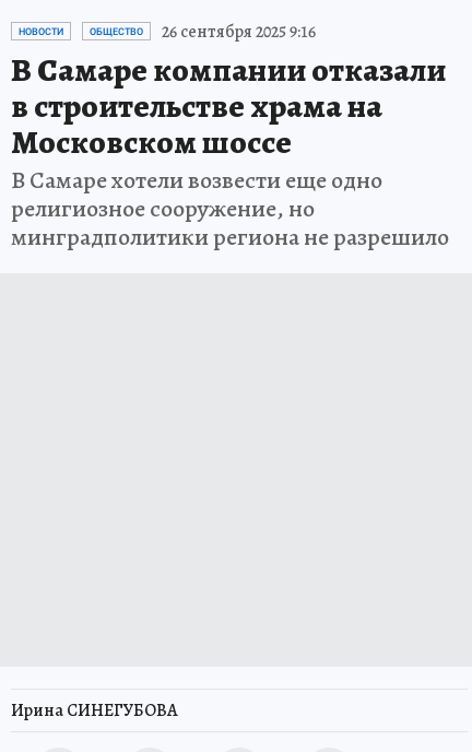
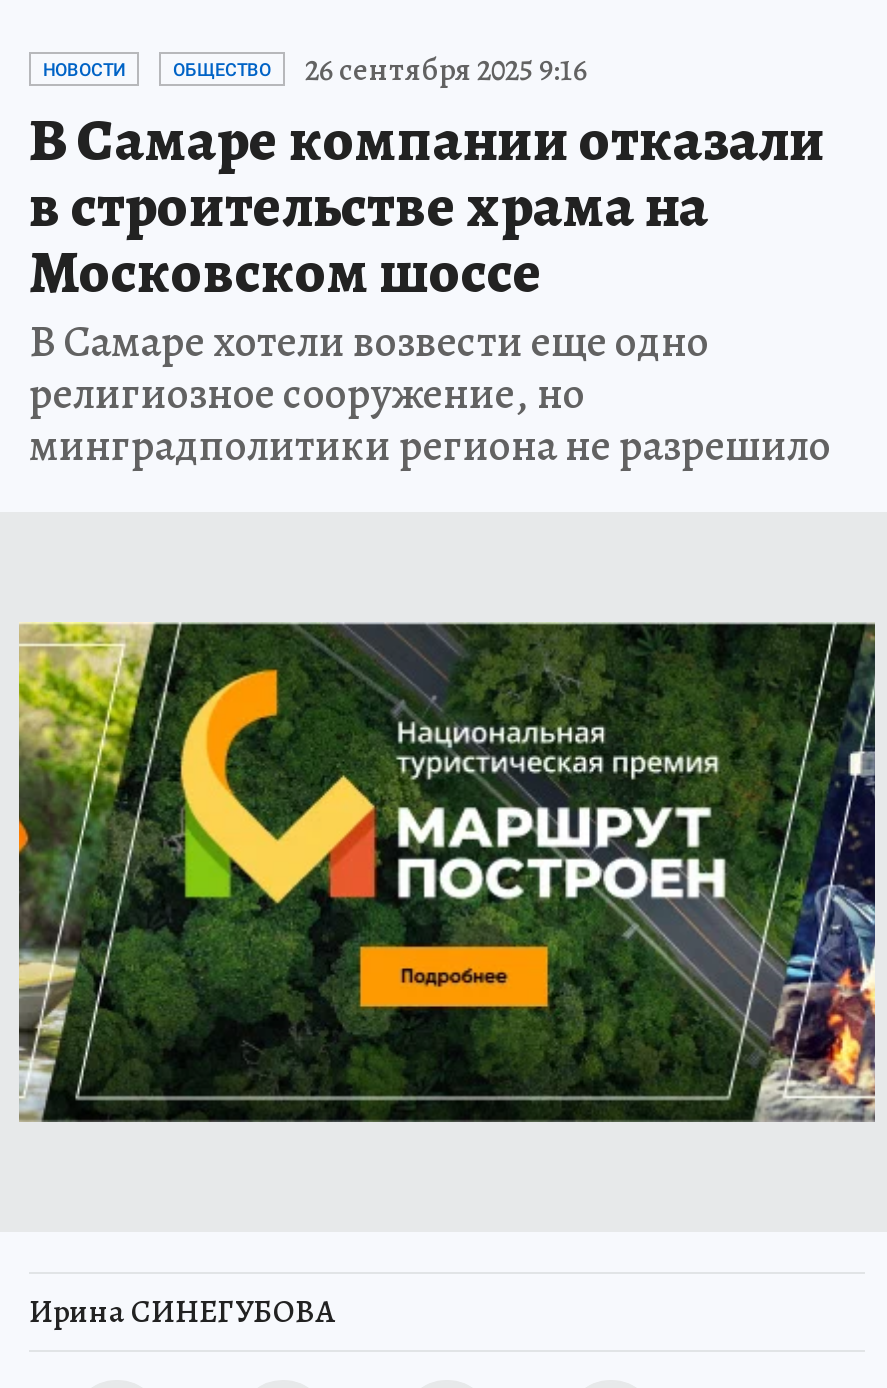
none -> [17,620,877,1124] [image]

